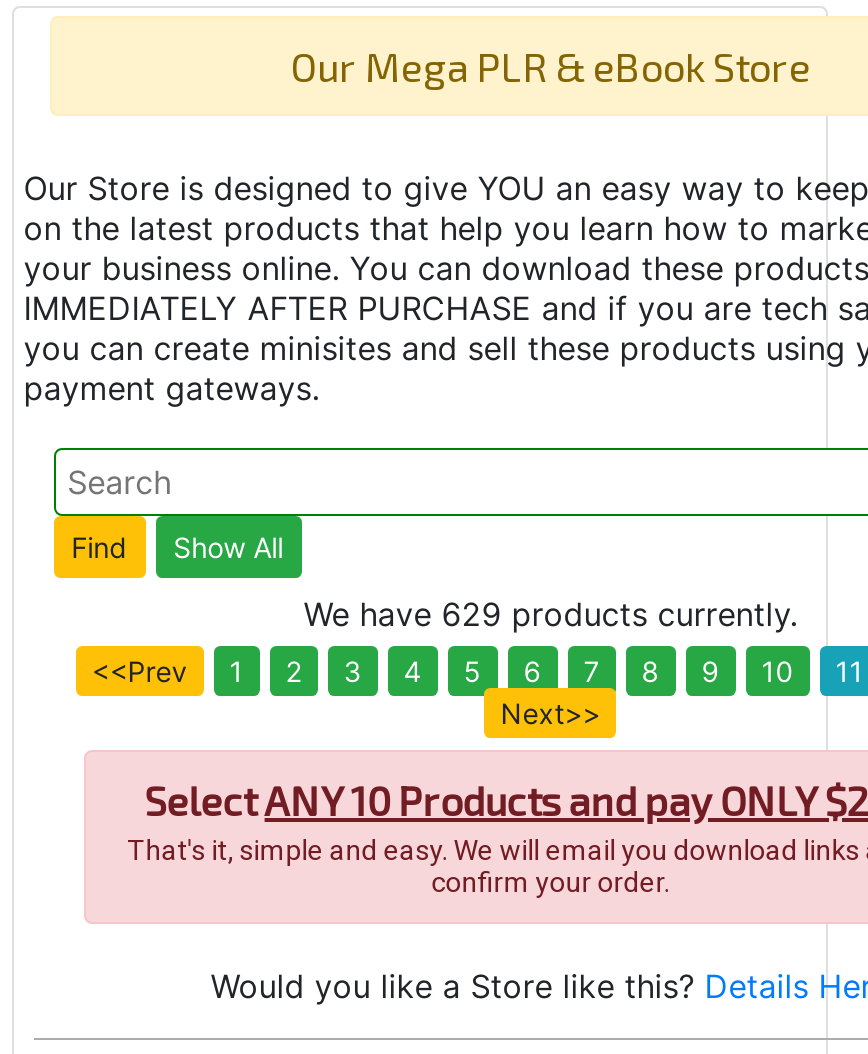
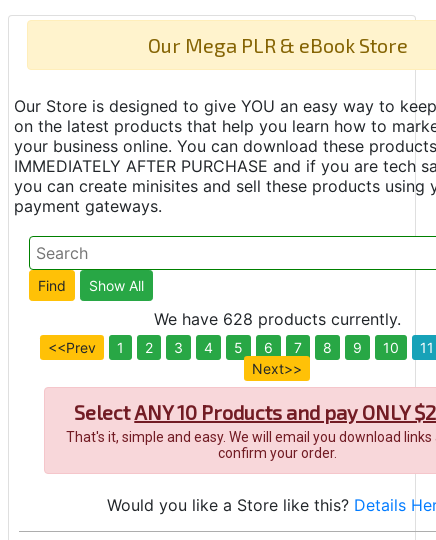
[304,594,798,634] We have 629 products currently. -> [154,309,401,329] We have 628 products currently.

